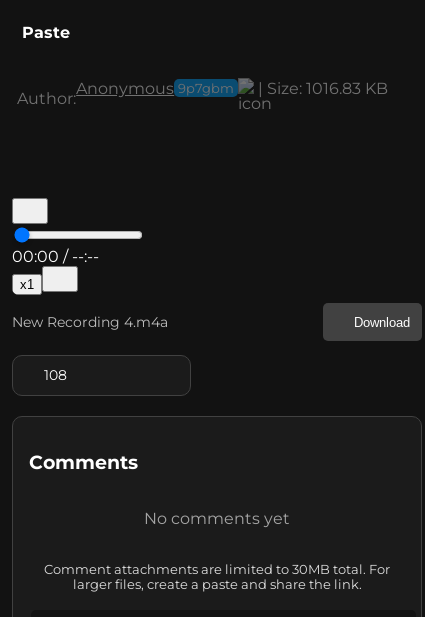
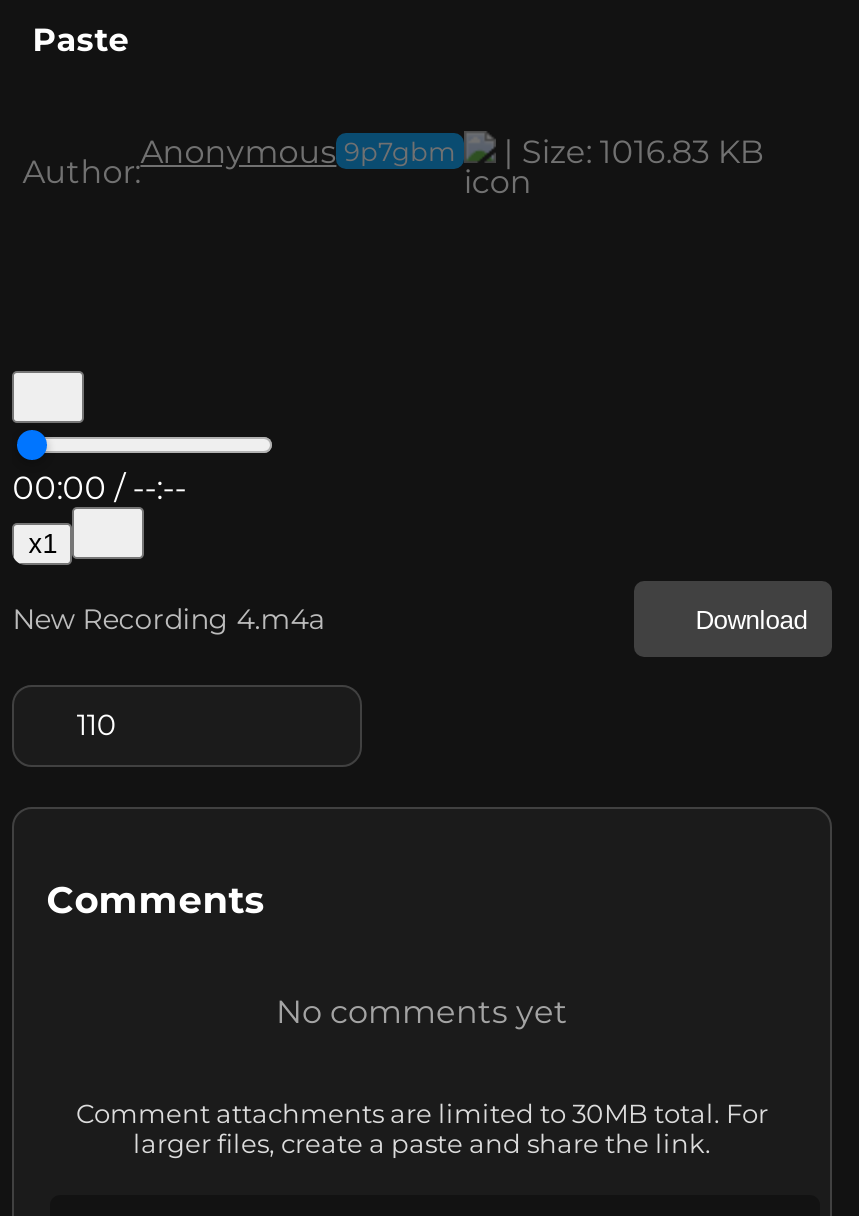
[44,366,67,384] 108 -> [77,707,115,743] 110

